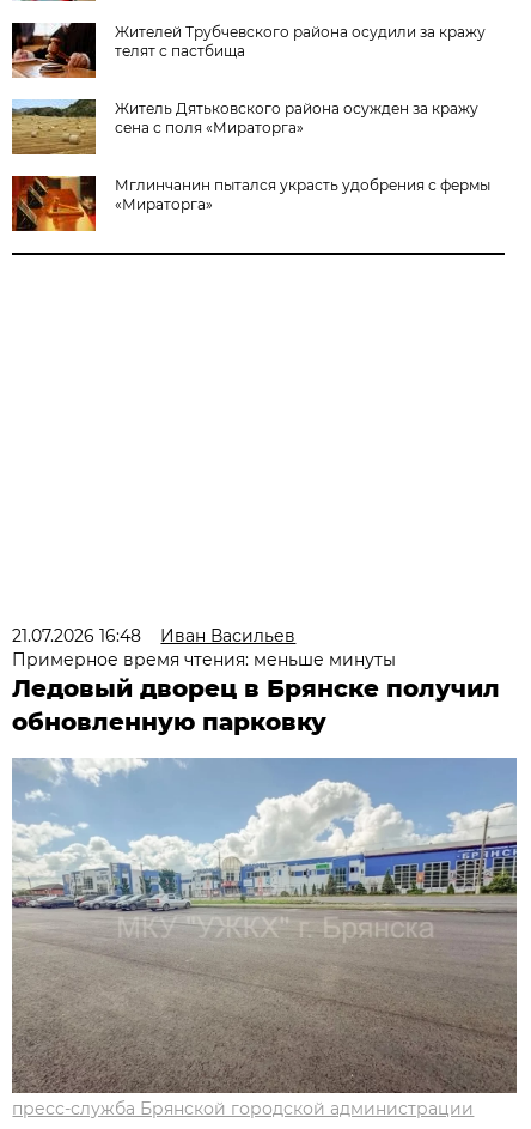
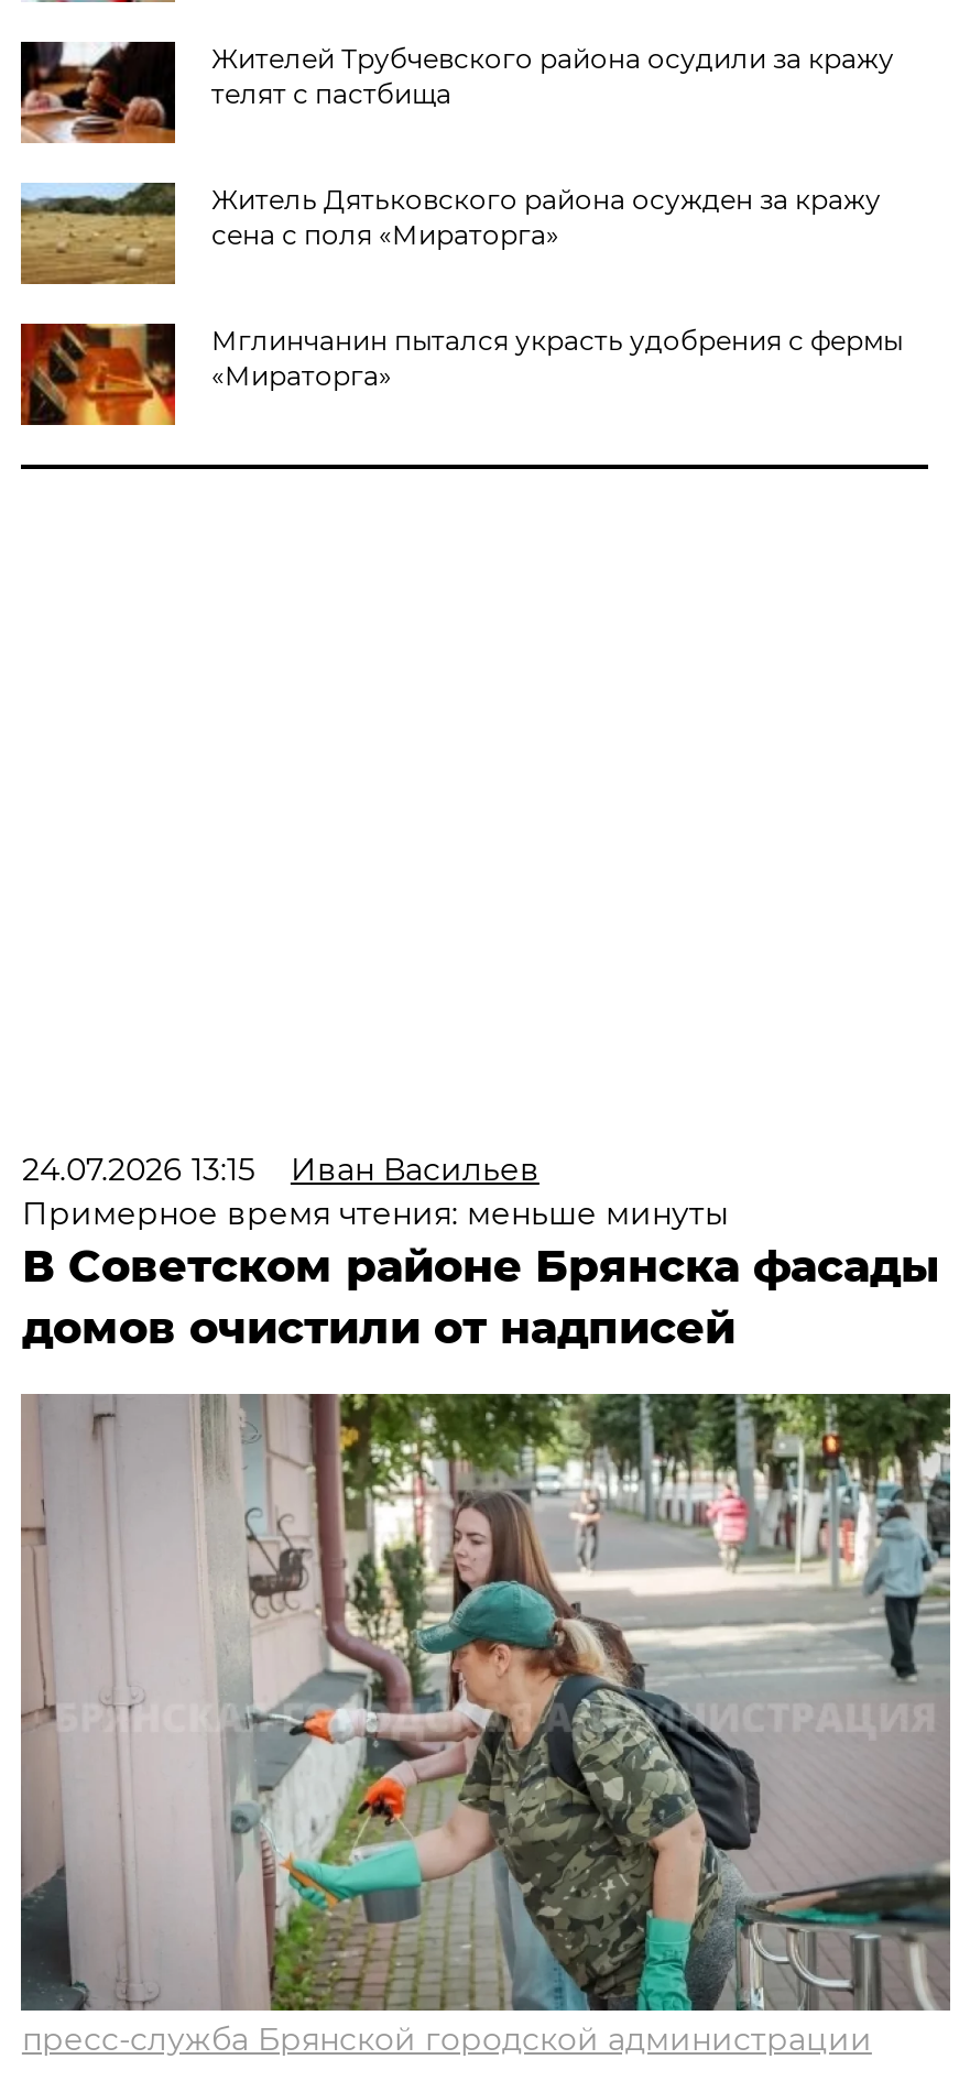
[12,624,296,646] 21.07.2026 16:48 Иван Васильев -> [22,1149,539,1188] 24.07.2026 13:15 Иван Васильев
[12,674,500,736] Ледовый дворец в Брянске получил | обновленную парковку -> [22,1239,940,1353] В Советском районе Брянска фасады | домов очистили от надписей
[12,757,518,1094] [image] -> [21,1392,952,2013] [image]

